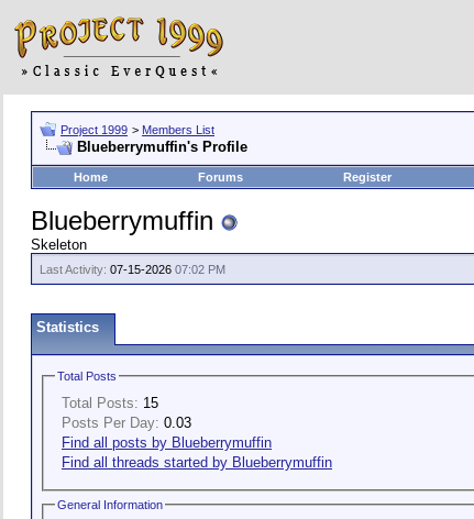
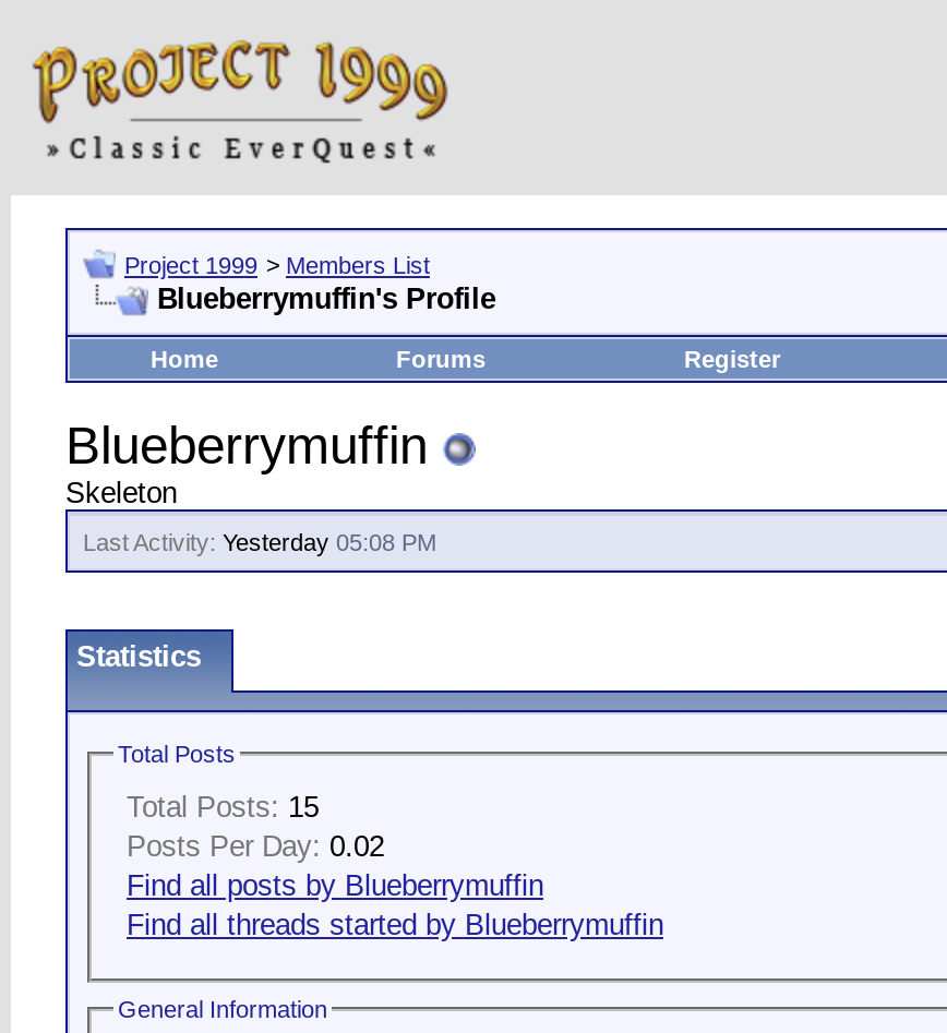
[40,263,225,276] Last Activity: 07-15-2026 07:02 PM -> [83,529,436,555] Last Activity: Yesterday 05:08 PM
[62,414,191,431] Posts Per Day: 0.03 -> [127,829,384,862] Posts Per Day: 0.02

